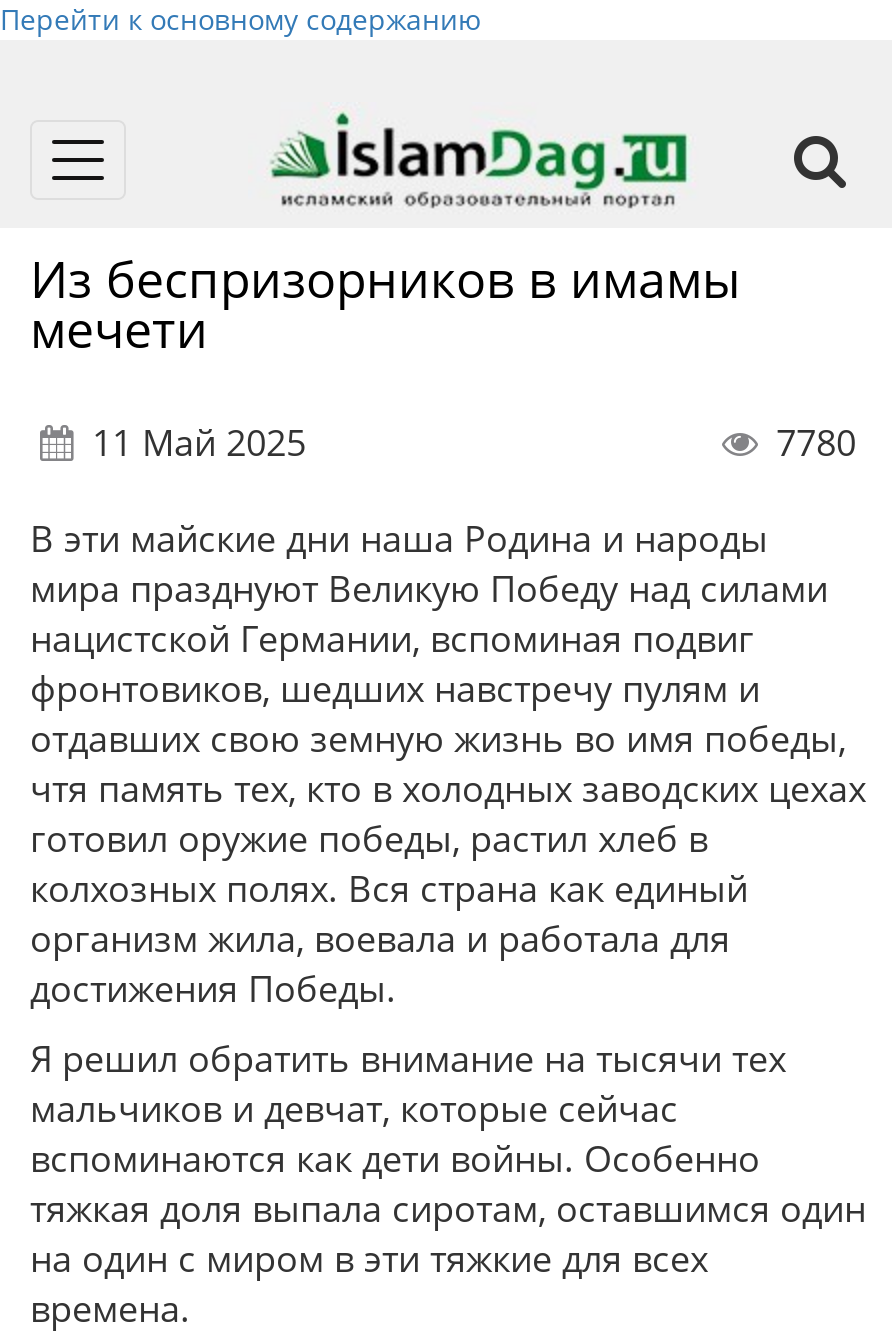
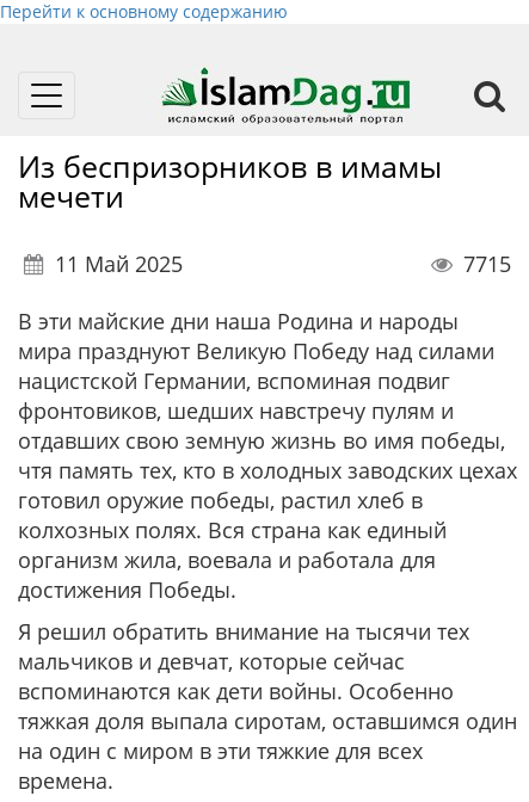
[776,418,856,466] 7780 -> [463,249,511,278] 7715

